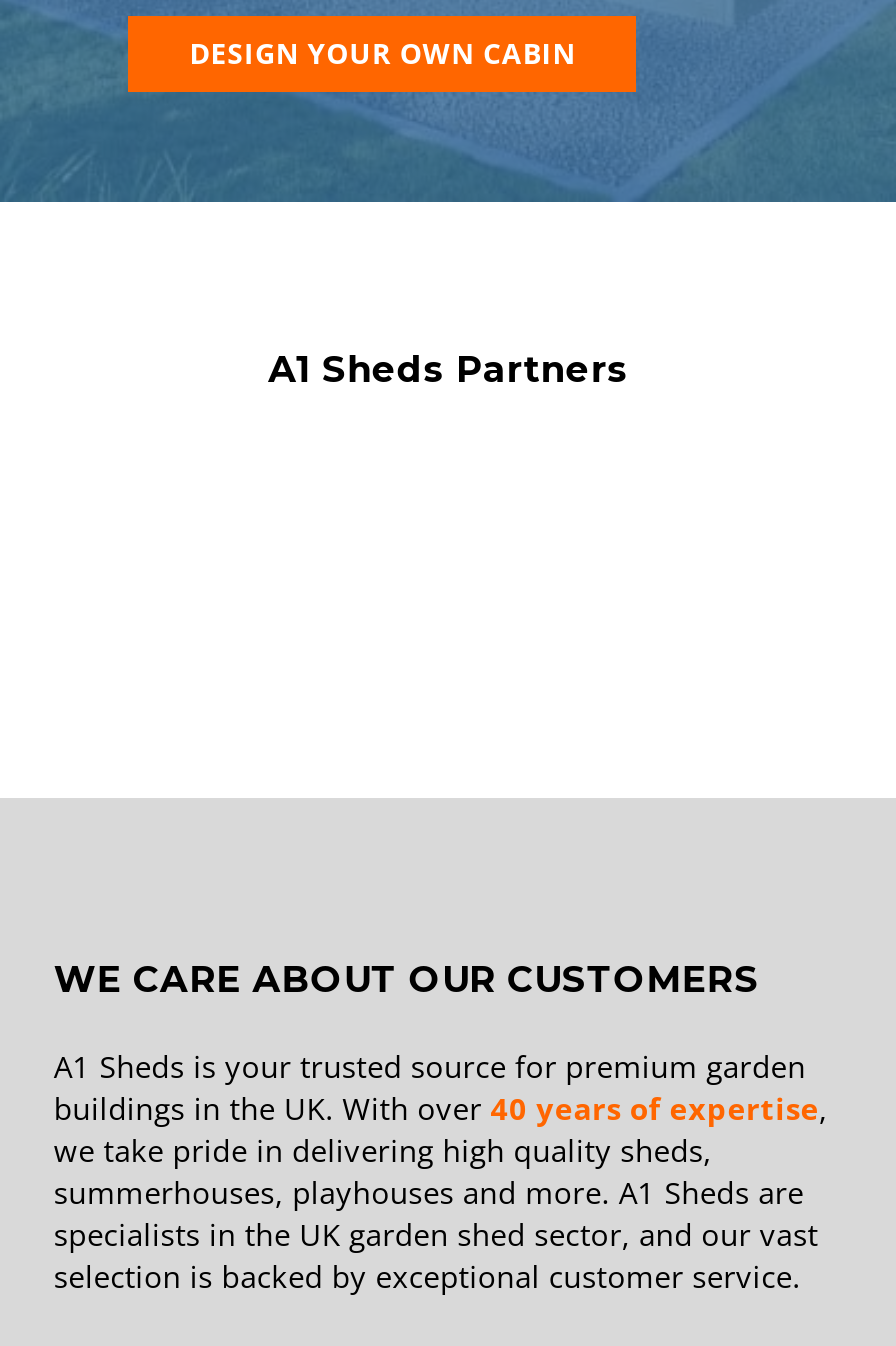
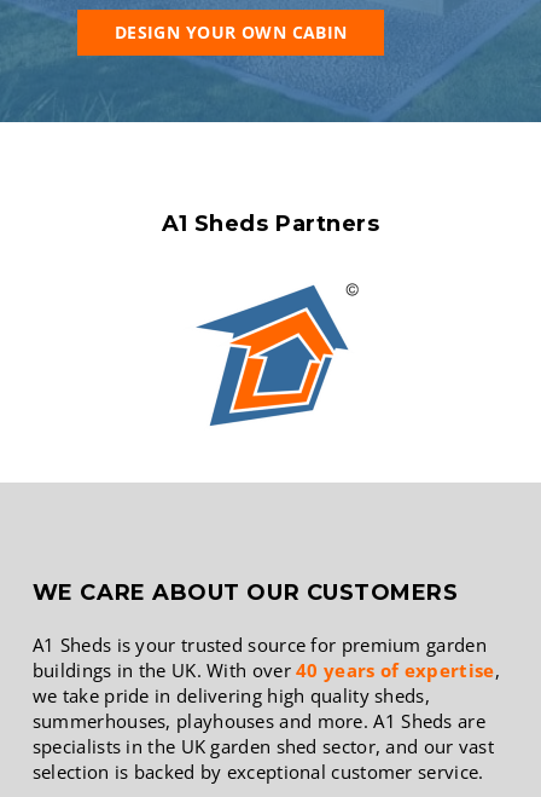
none -> [197,282,360,427] [image]

